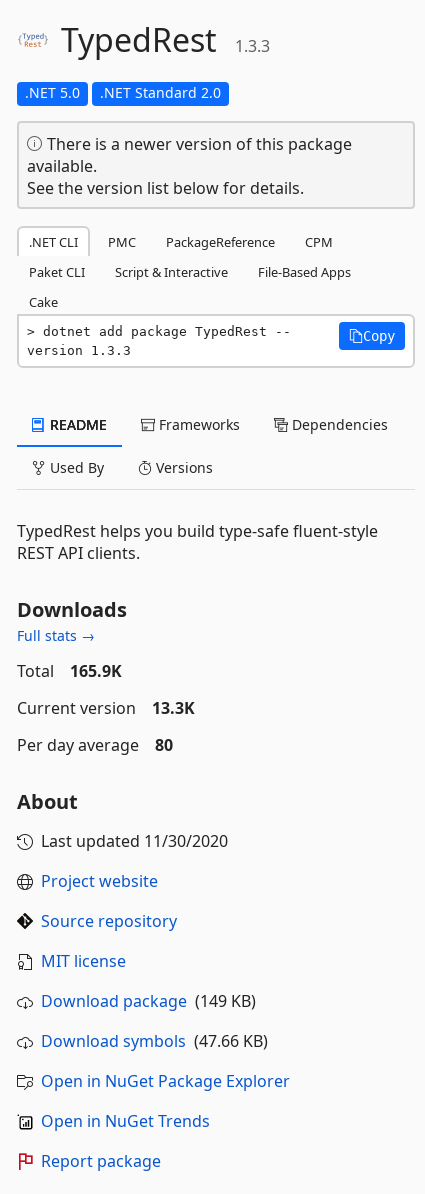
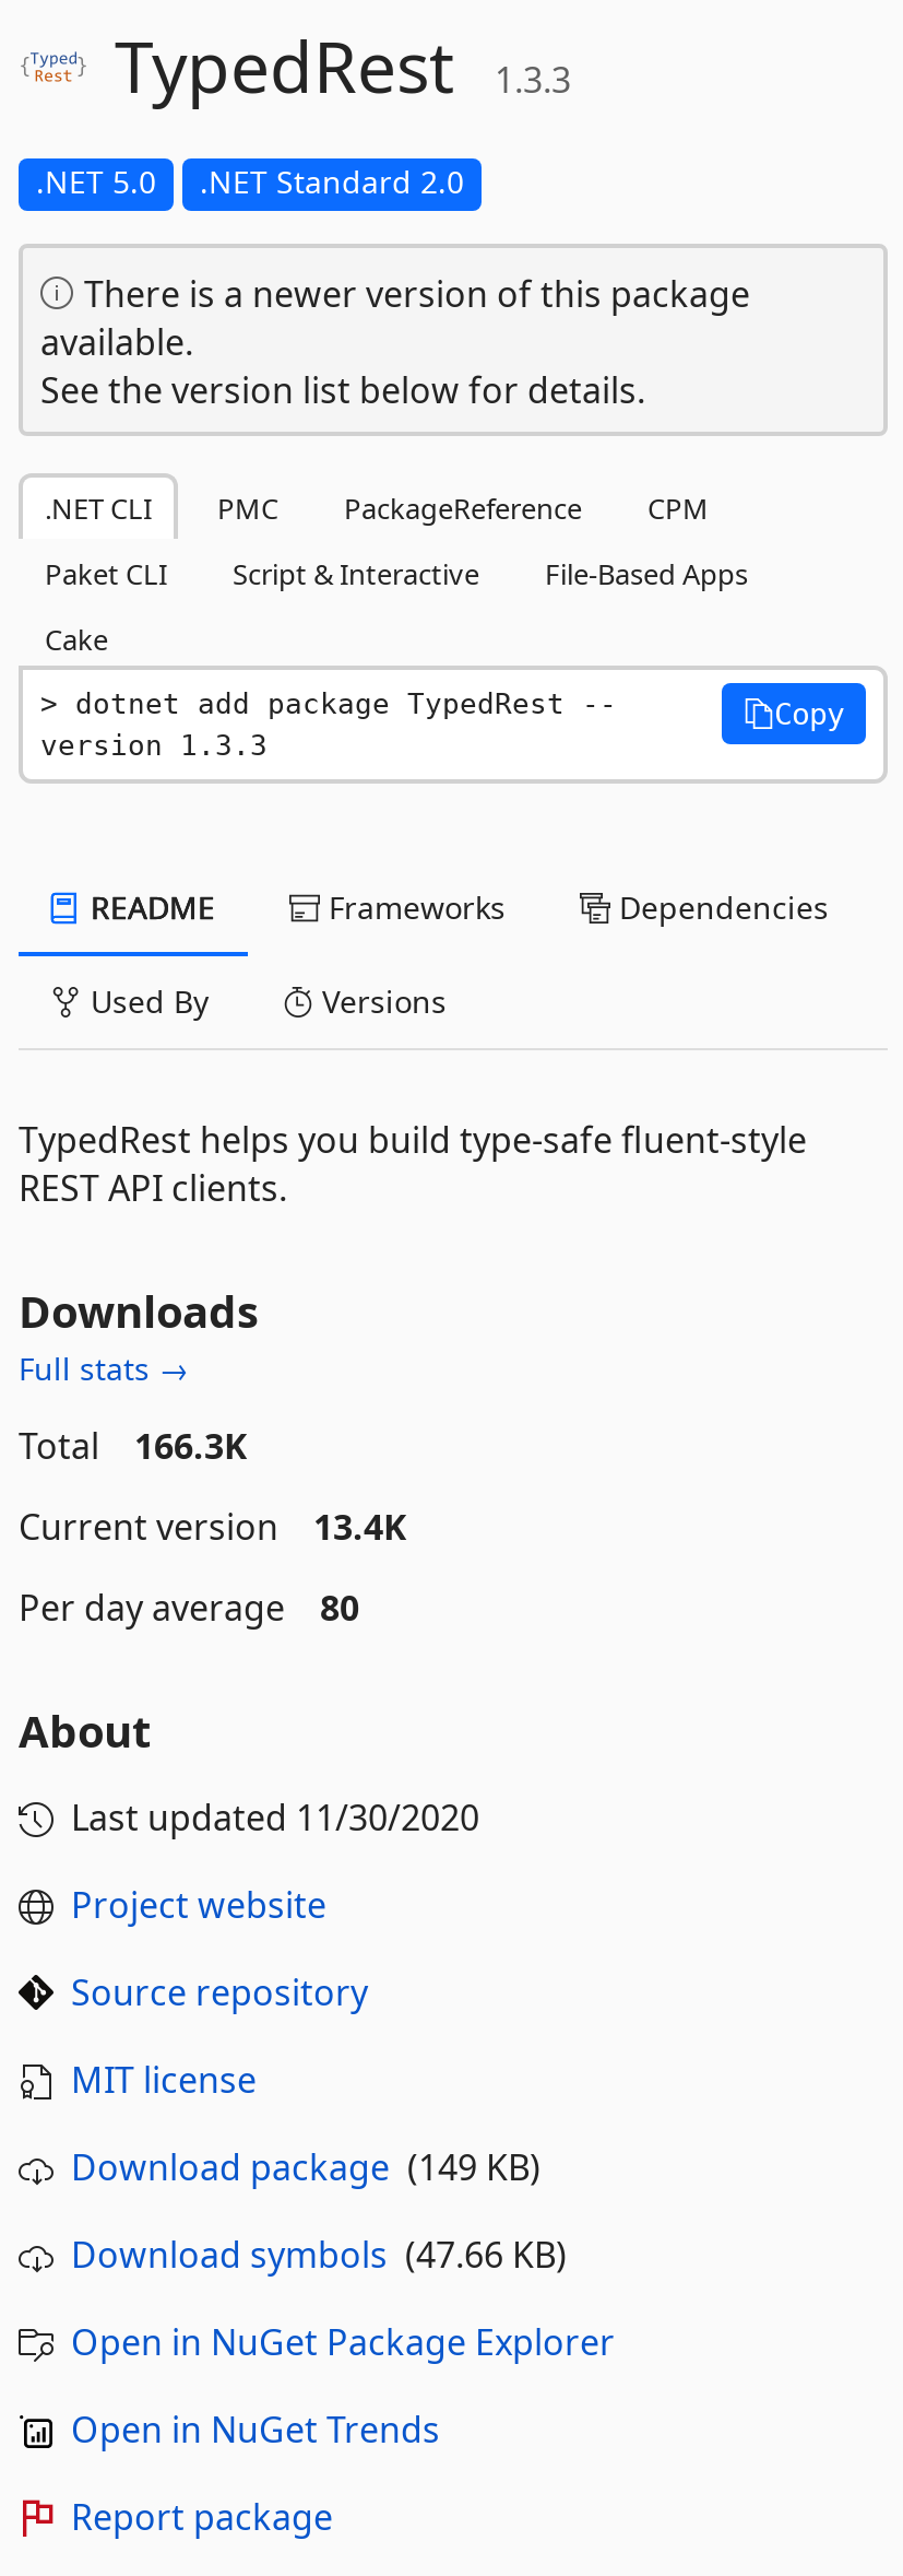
[17,660,122,682] Total 165.9K -> [19,1422,248,1470] Total 166.3K
[17,697,195,719] Current version 13.3K -> [19,1503,407,1551] Current version 13.4K

